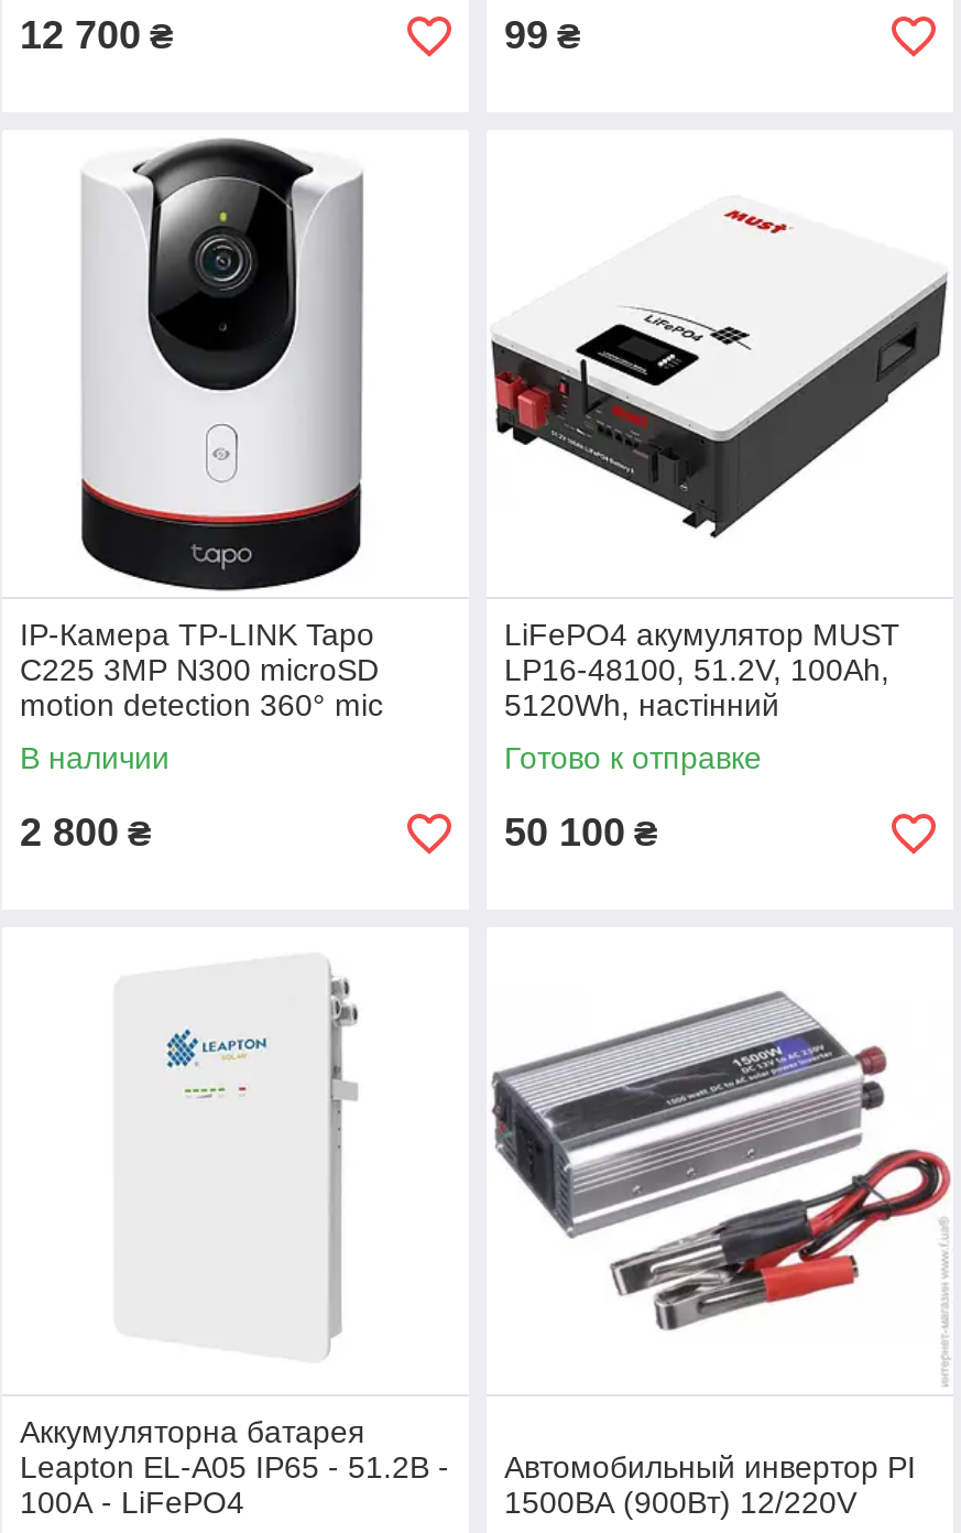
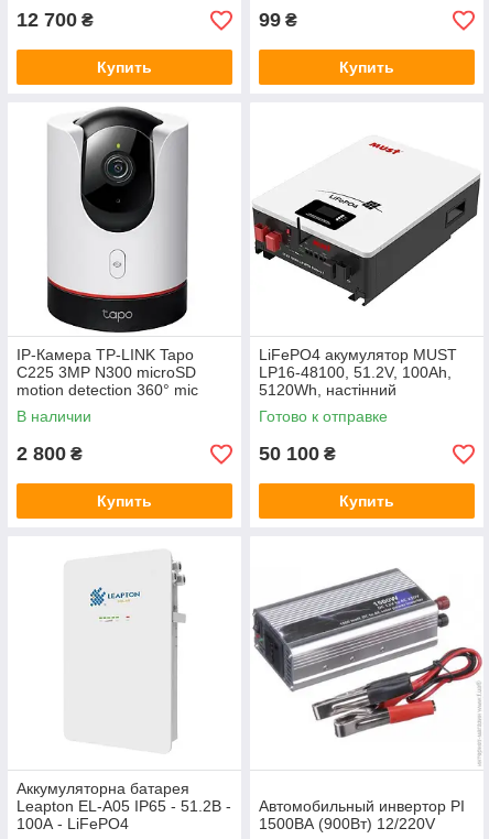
none -> [97,59,152,76] Купить
none -> [339,59,394,76] Купить
none -> [97,492,152,510] Купить
none -> [339,492,394,510] Купить

